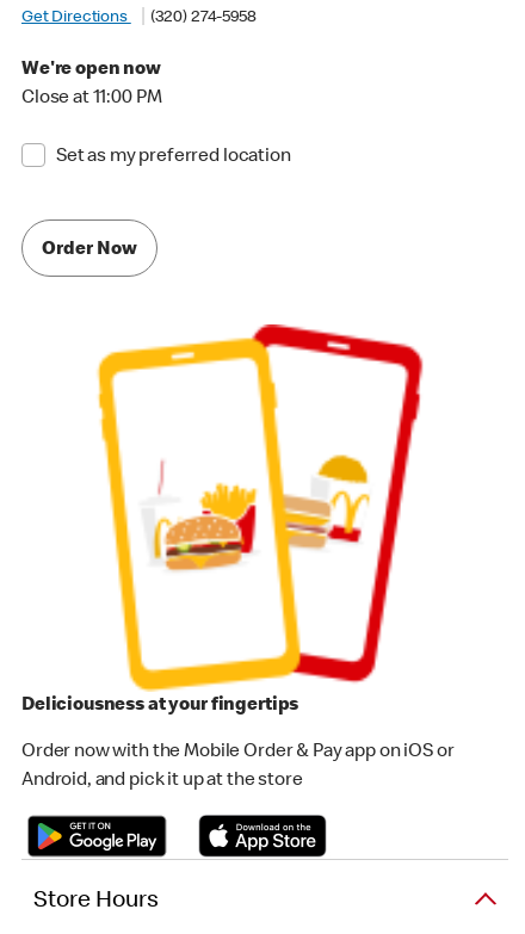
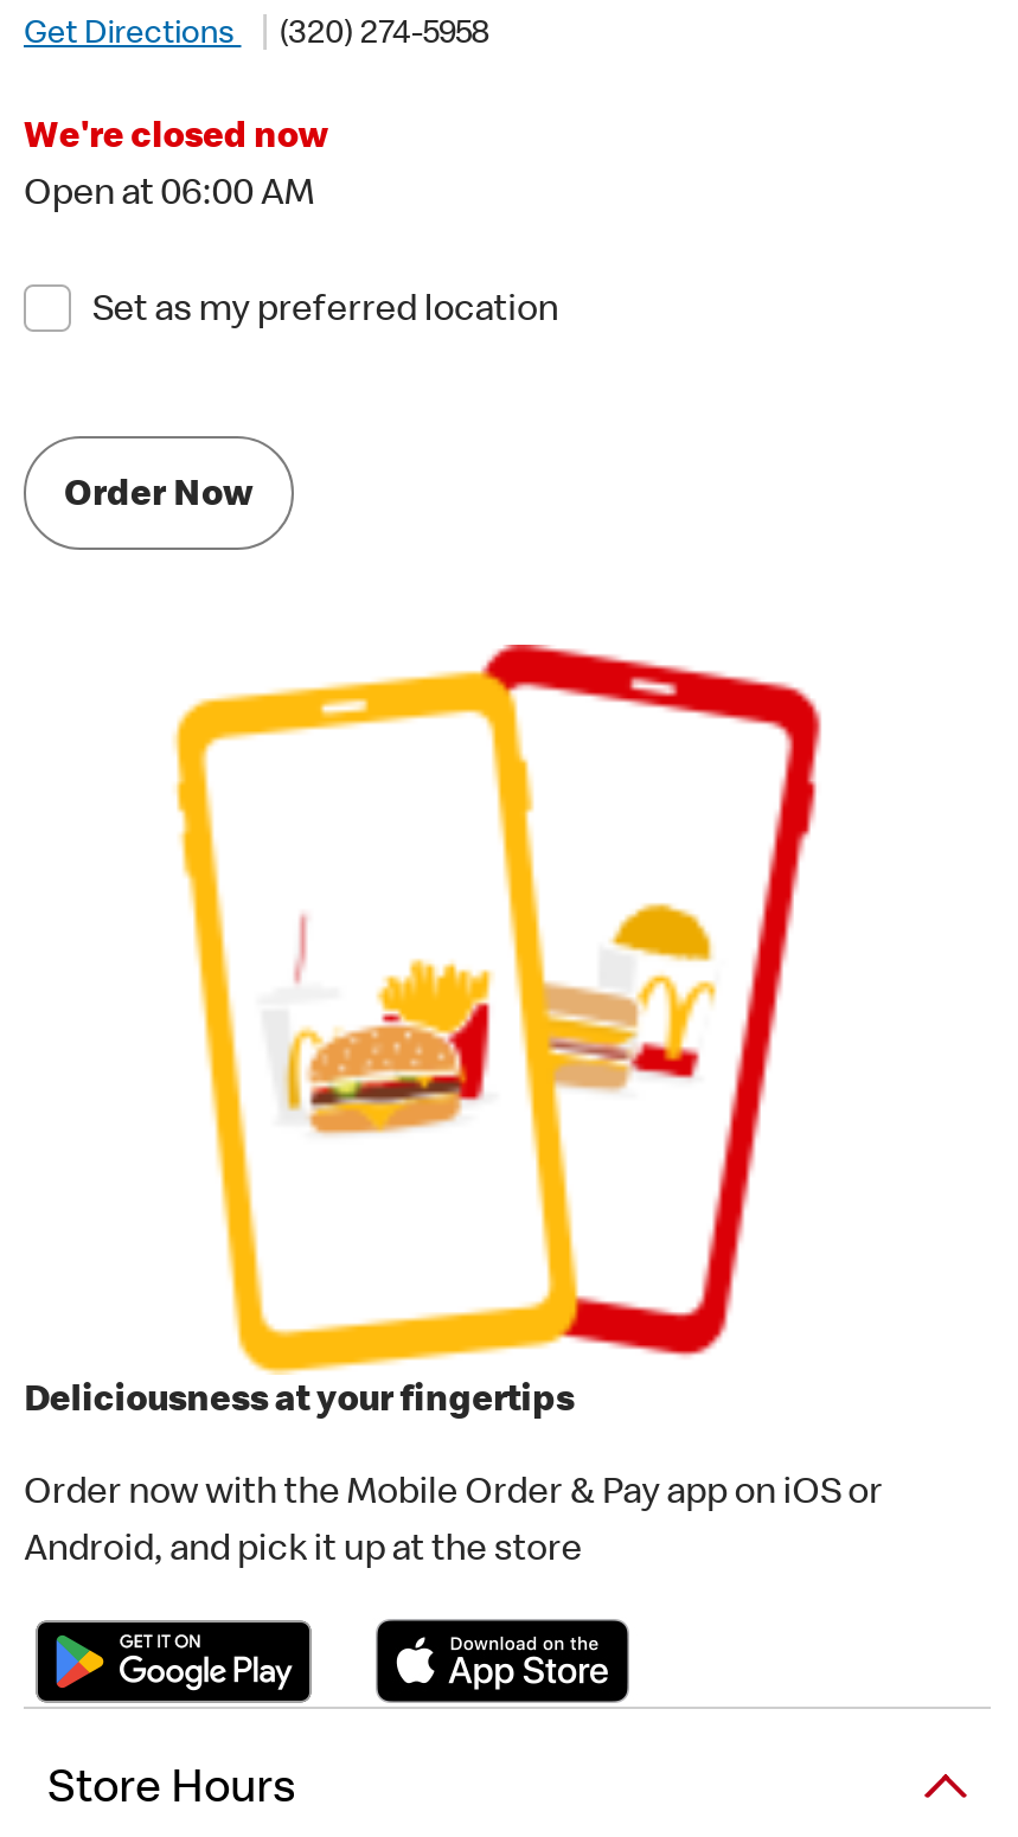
[21,61,161,80] We're open now -> [24,121,329,159] We're closed now
[21,89,162,109] Close at 11:00 PM -> [24,178,314,216] Open at 06:00 AM

